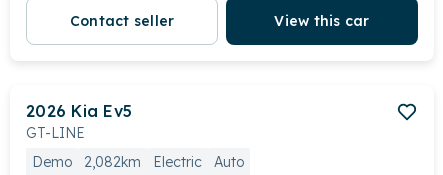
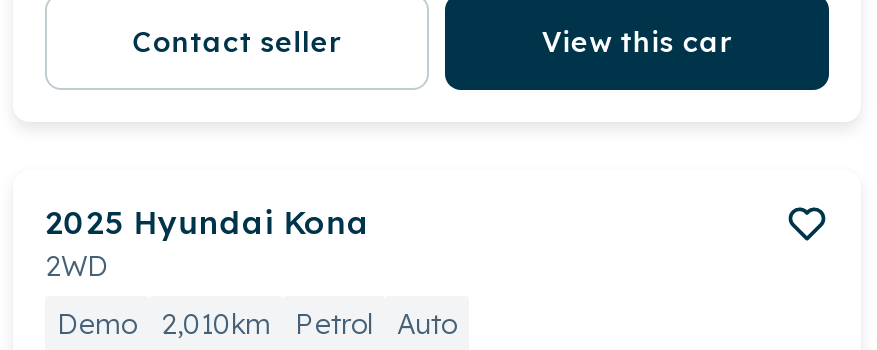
[26,101,132,142] 2026 Kia Ev5 | GT-LINE -> [45,202,370,284] 2025 Hyundai Kona | 2WD
[84,153,202,171] 2,082km | Electric -> [161,306,373,342] 2,010km | Petrol

